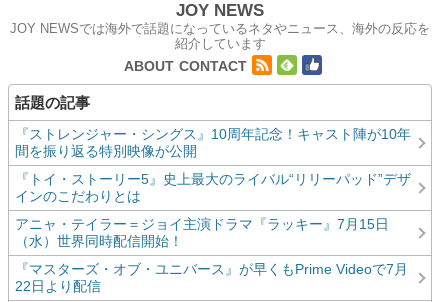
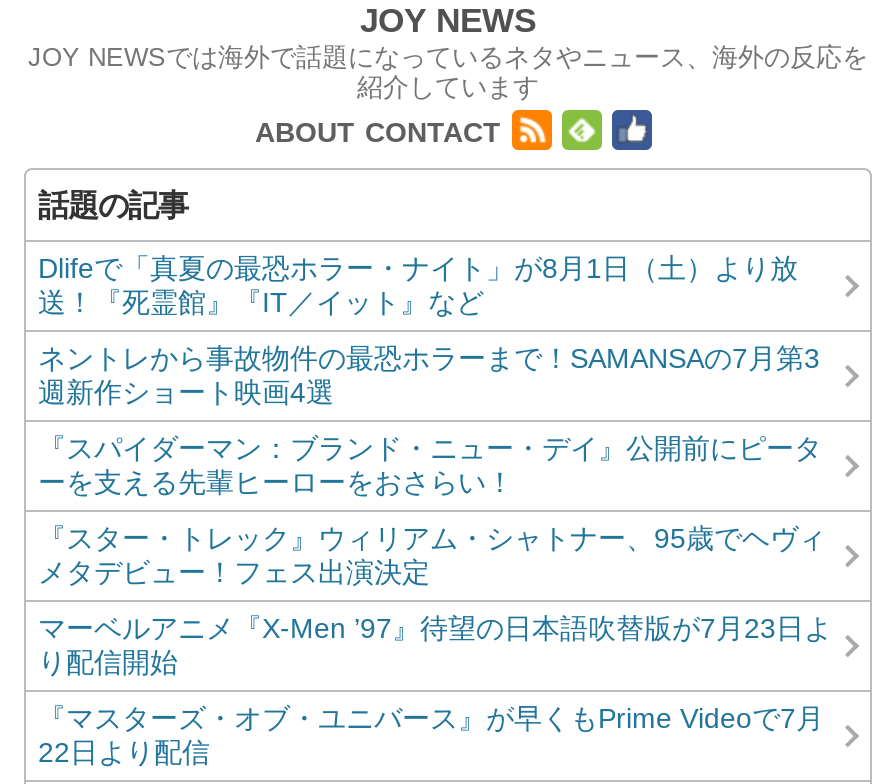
[15,125,411,248] 『ストレンジャー・シングス』10周年記念！キャスト陣が10年 | 間を振り返る特別映像が公開 | 『トイ・ストーリー5』史上最大のライバル“リリーパッド”デザ | インのこだわりとは | アニャ・テイラー＝ジョイ主演ドラマ『ラッキー』7月15日 | （水）世界同時配信開始！ -> [38,251,832,677] Dlifeで「真夏の最恐ホラー・ナイト」が8月1日（土）より放 | 送！『死霊館』『IT／イット』など | ネントレから事故物件の最恐ホラーまで！SAMANSAの7月第3 | 週新作ショート映画4選 | 『スパイダーマン：ブランド・ニュー・デイ』公開前にピータ | ーを支える先輩ヒーローをおさらい！ | 『スター・トレック』ウィリアム・シャトナー、95歳でヘヴィ | メタデビュー！フェス出演決定 | マーベルアニメ『X-Men ’97』待望の日本語吹替版が7月23日よ | り配信開始

